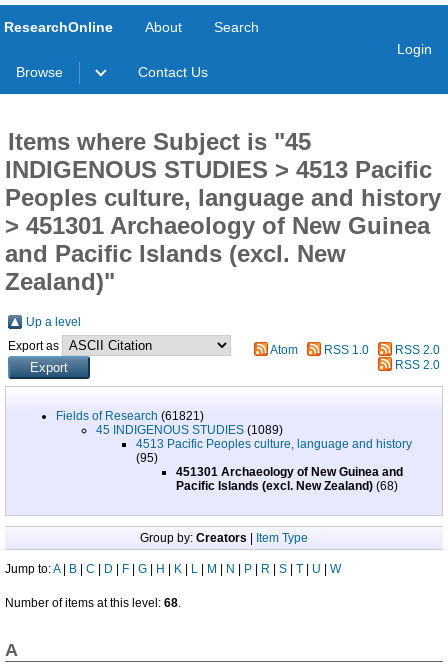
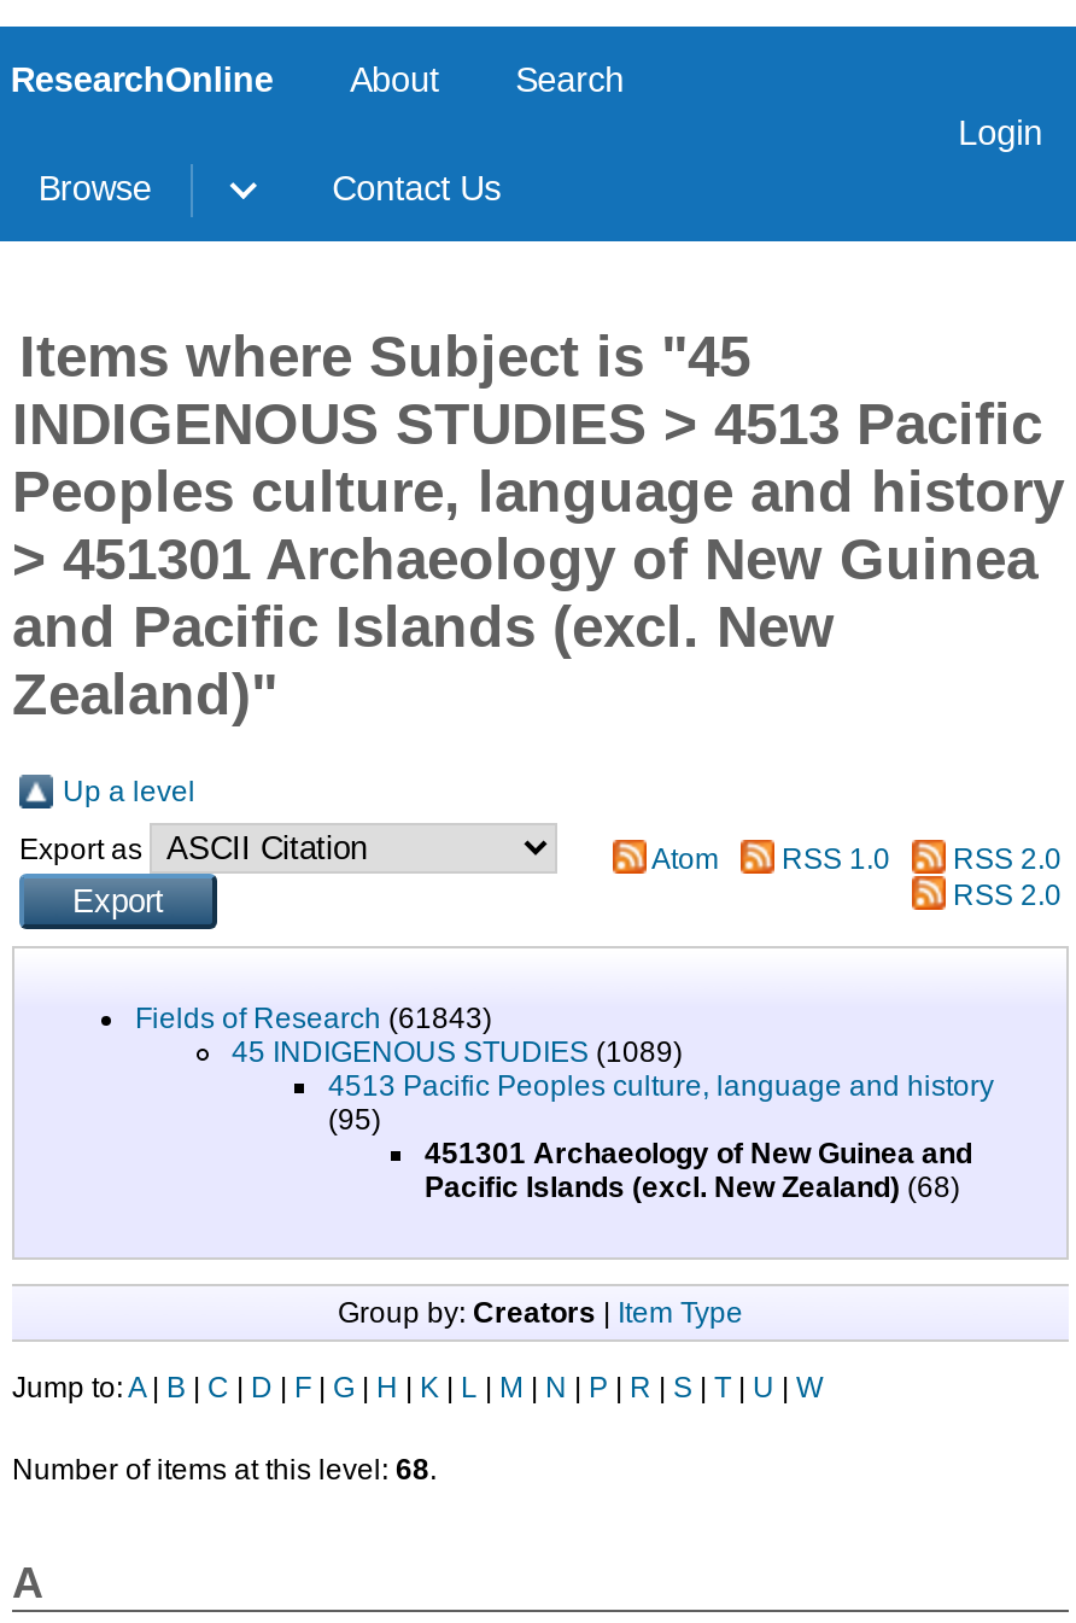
[56,409,204,423] Fields of Research (61821) -> [135,1002,492,1036] Fields of Research (61843)

